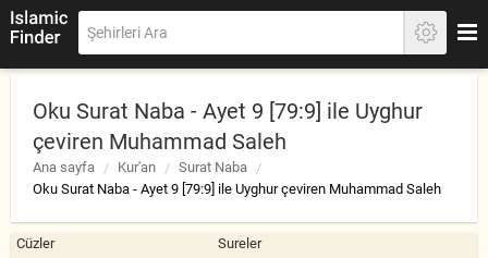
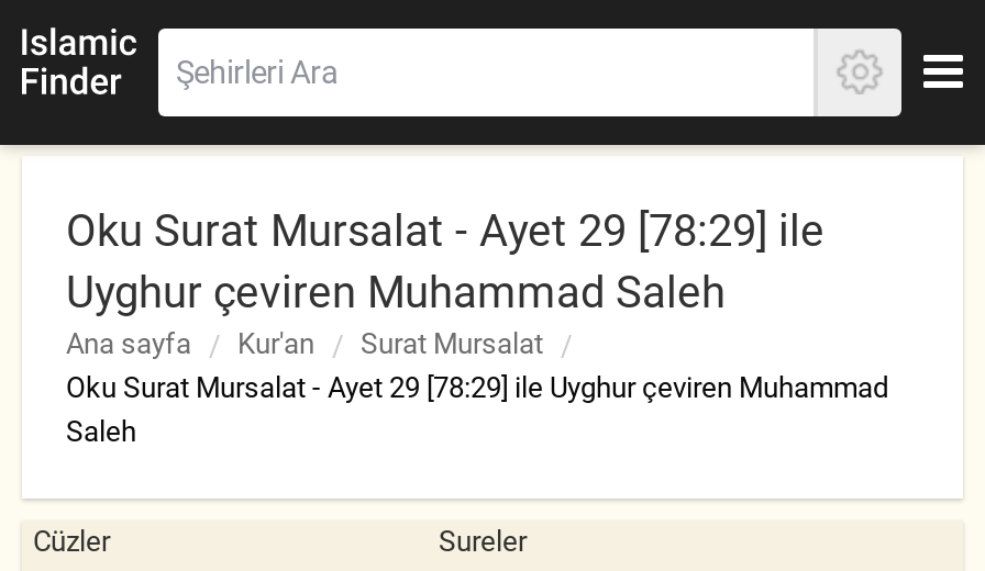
[33,98,423,155] Oku Surat Naba - Ayet 9 [79:9] ile Uyghur | çeviren Muhammad Saleh -> [66,204,824,318] Oku Surat Mursalat - Ayet 29 [78:29] ile | Uyghur çeviren Muhammad Saleh
[33,159,441,197] Surat Naba | Oku Surat Naba - Ayet 9 [79:9] ile Uyghur çeviren Muhammad Saleh -> [66,327,888,448] Surat Mursalat | Oku Surat Mursalat - Ayet 29 [78:29] ile Uyghur çeviren Muhammad | Saleh

